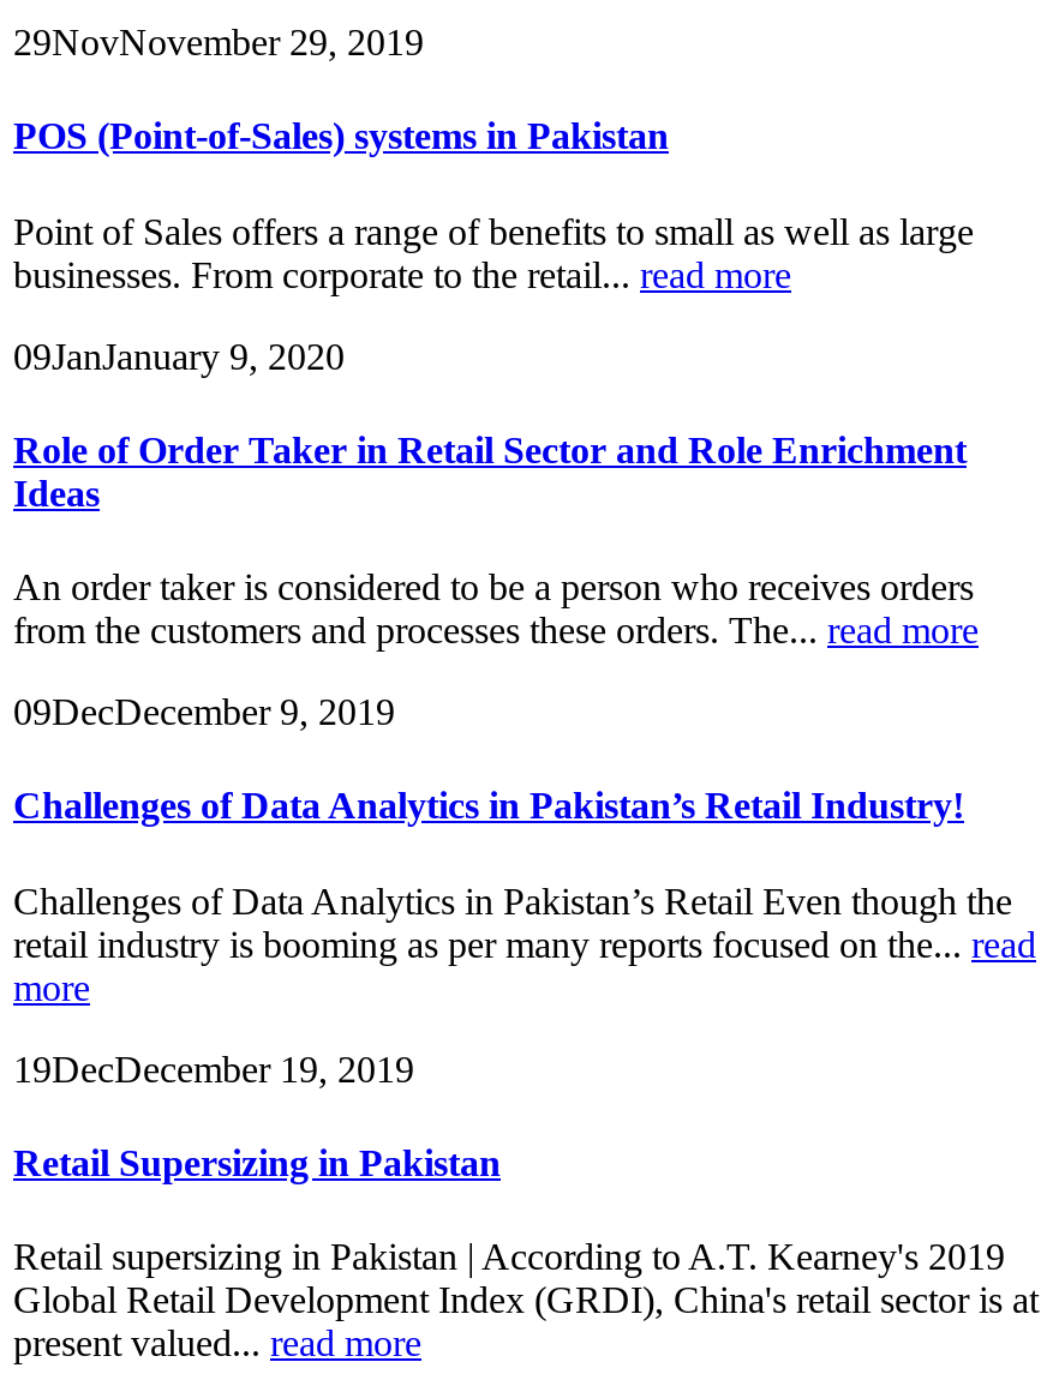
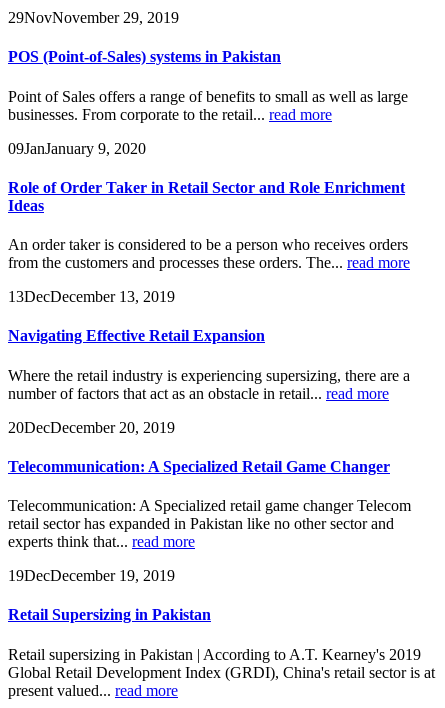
[13,691,1036,1007] 09DecDecember 9, 2019 | Challenges of Data Analytics in Pakistan’s Retail Industry! | Challenges of Data Analytics in Pakistan’s Retail Even though the | retail industry is booming as per many reports focused on the... read | more -> [8,288,411,550] 13DecDecember 13, 2019 | Navigating Effective Retail Expansion | Where the retail industry is experiencing supersizing, there are a | number of factors that act as an obstacle in retail... read more | 20DecDecember 20, 2019 | Telecommunication: A Specialized Retail Game Changer | Telecommunication: A Specialized retail game changer Telecom | retail sector has expanded in Pakistan like no other sector and | experts think that... read more

